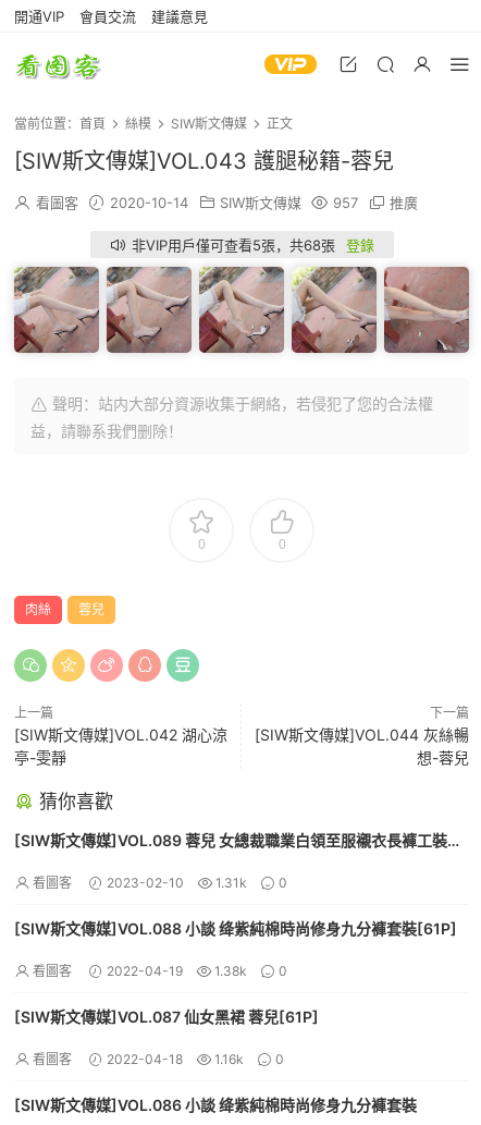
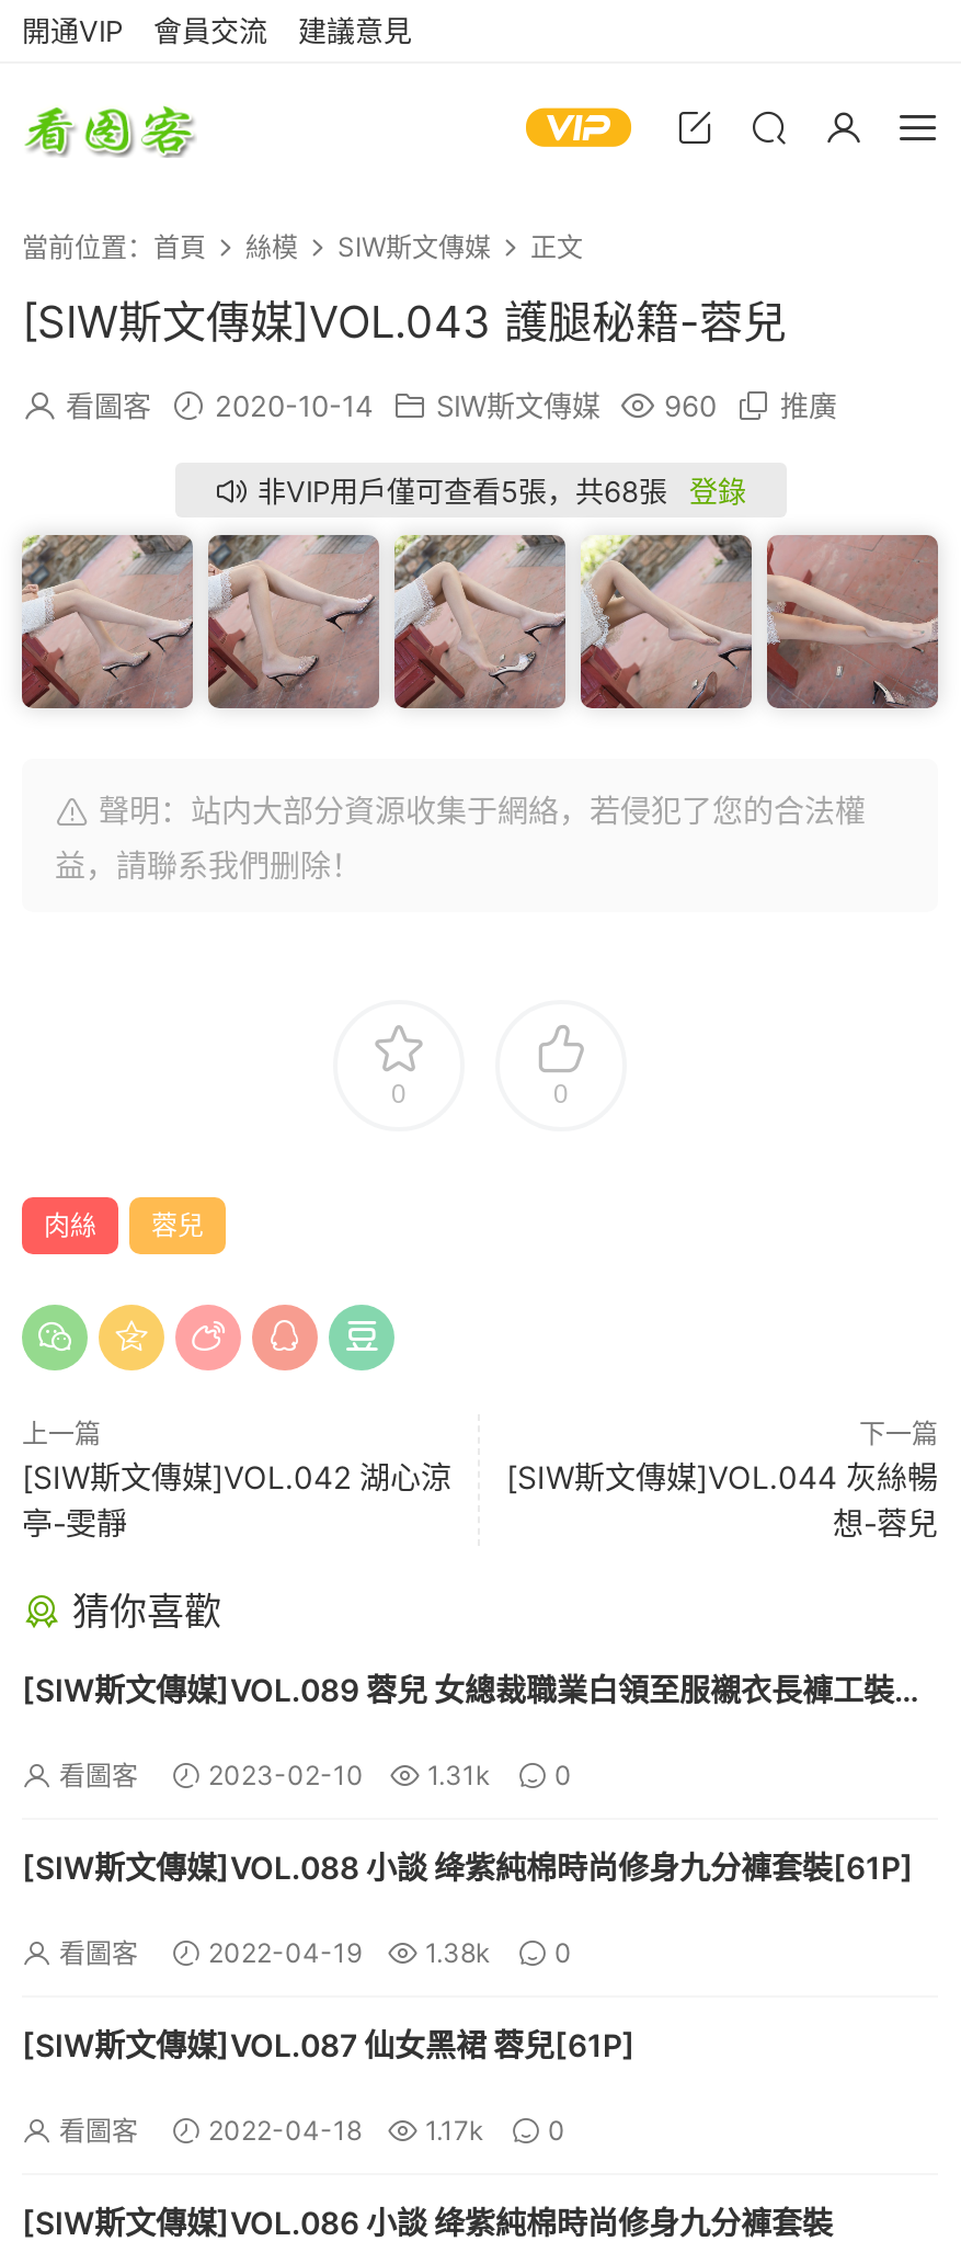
[36,194,418,211] 看圖客 2020-10-14 SIW斯文傳媒 957 推廣 -> [66,388,837,423] 看圖客 2020-10-14 SIW斯文傳媒 960 推廣
[33,1051,284,1067] 看圖客 2022-04-18 1.16k 0 -> [59,2114,565,2146] 看圖客 2022-04-18 1.17k 0

